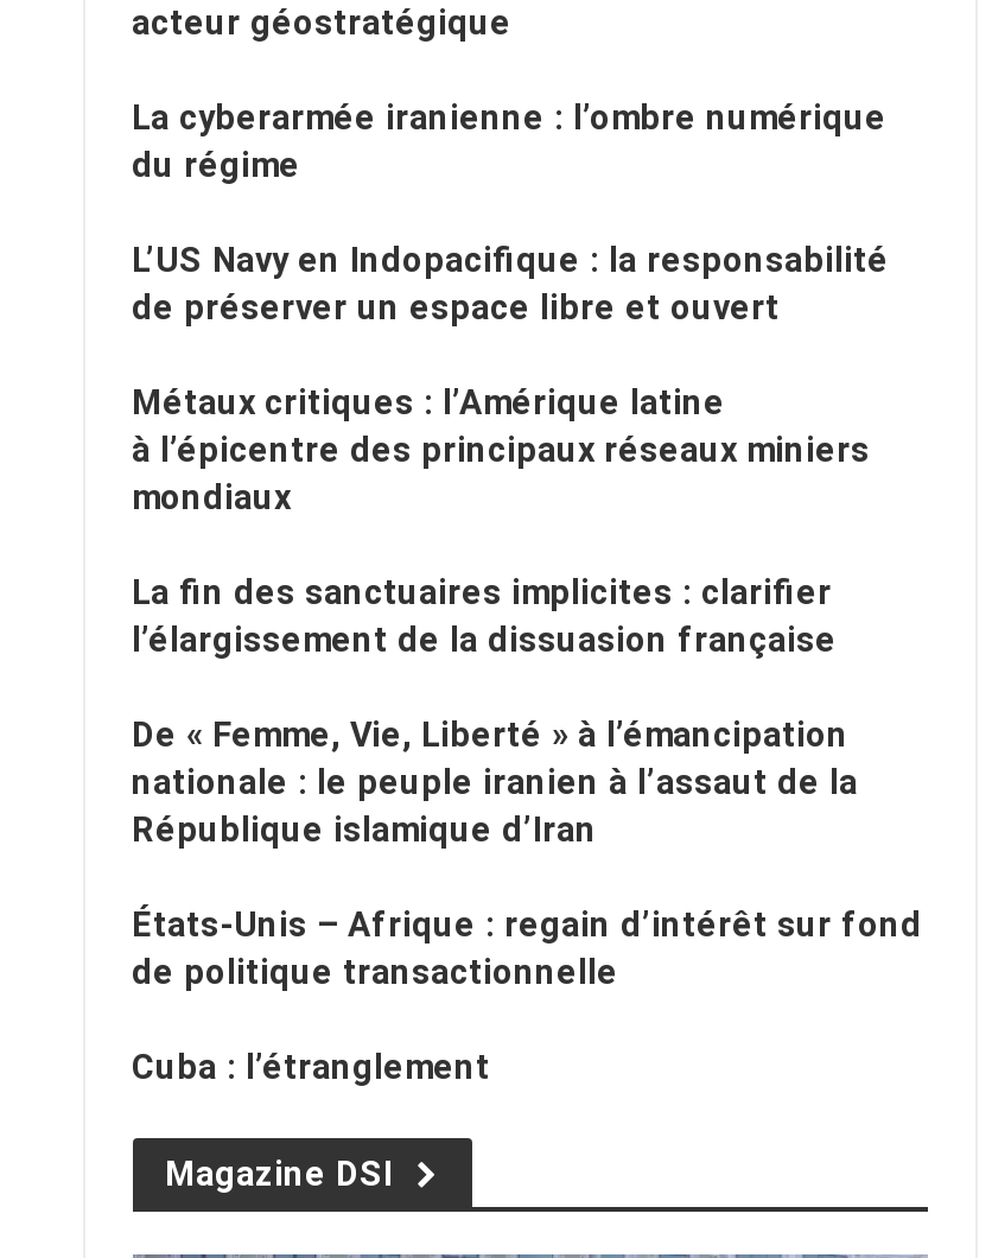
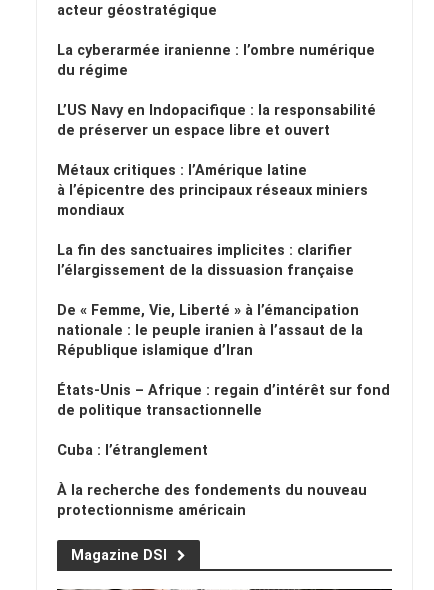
none -> [56,482,366,518] À la recherche des fondements du nouveau | protectionnisme américain

